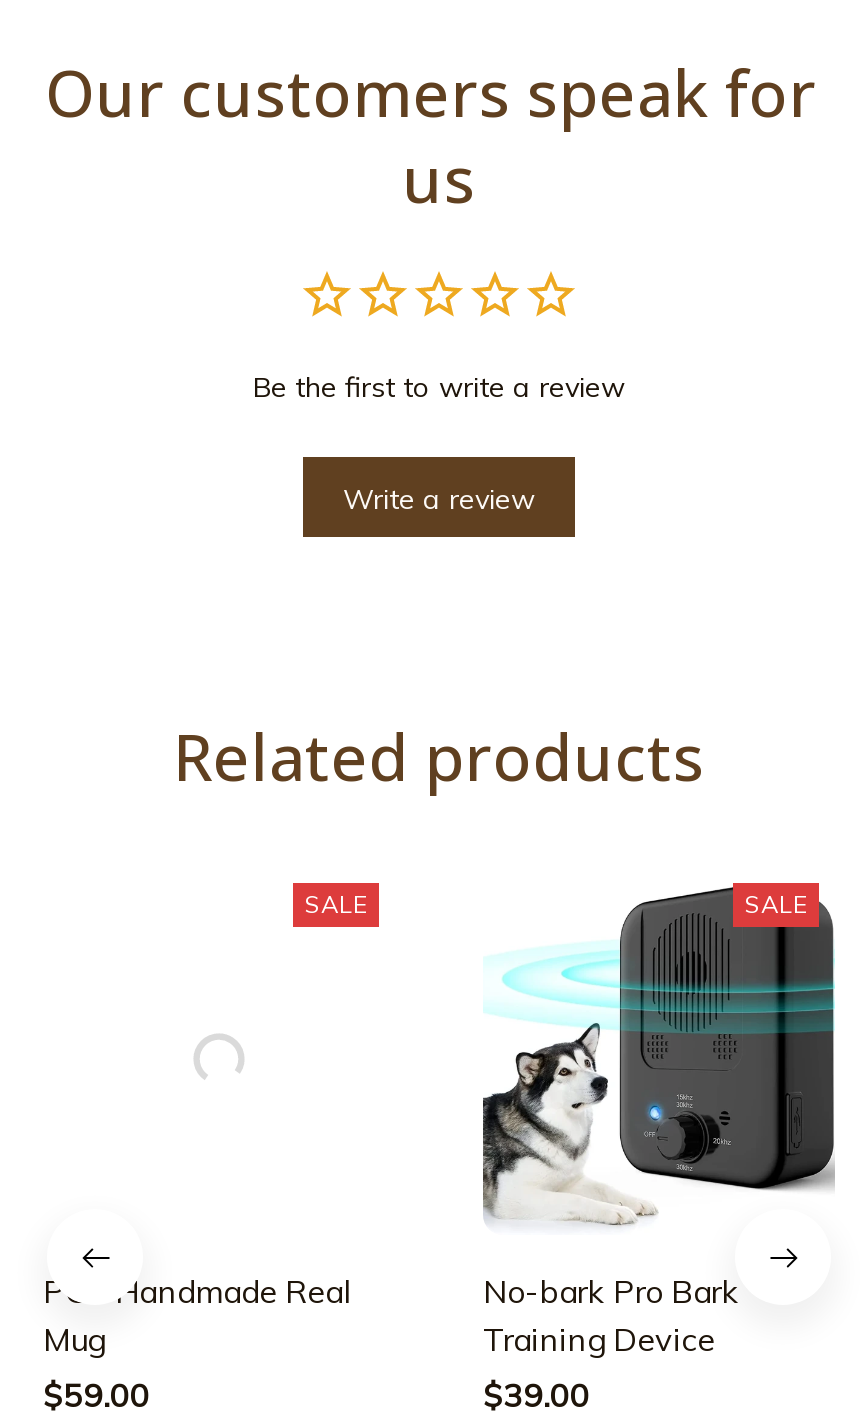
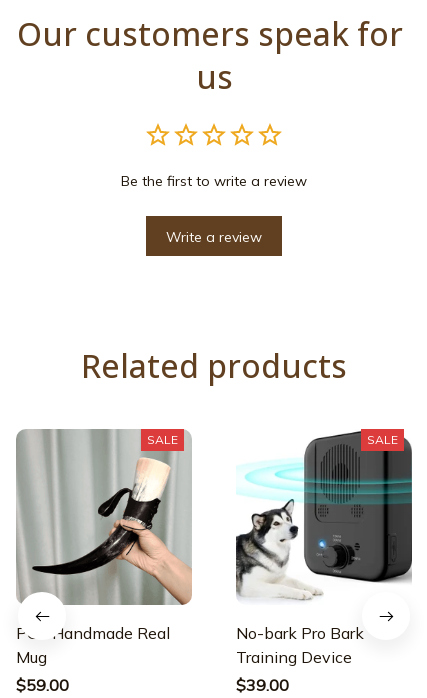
none -> [15,428,193,606] [image]

